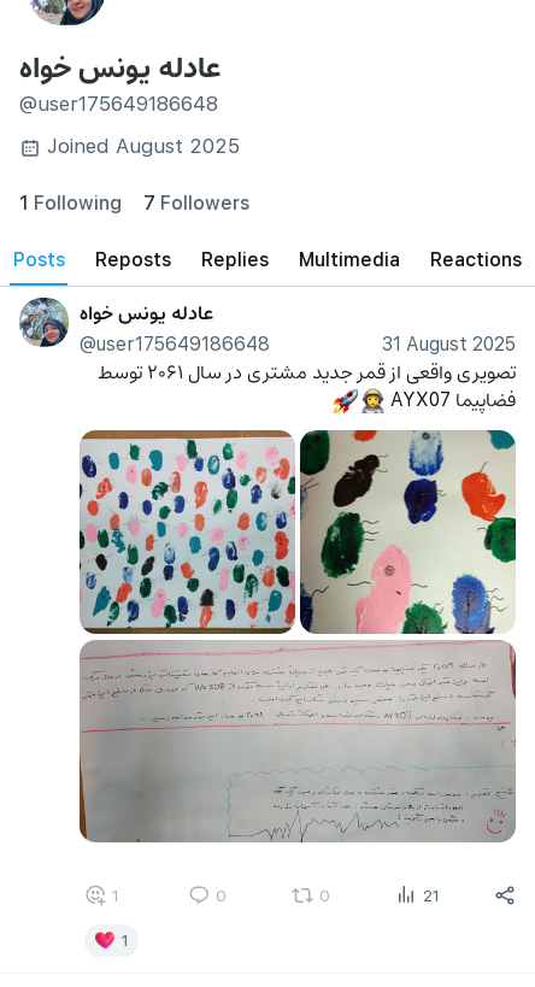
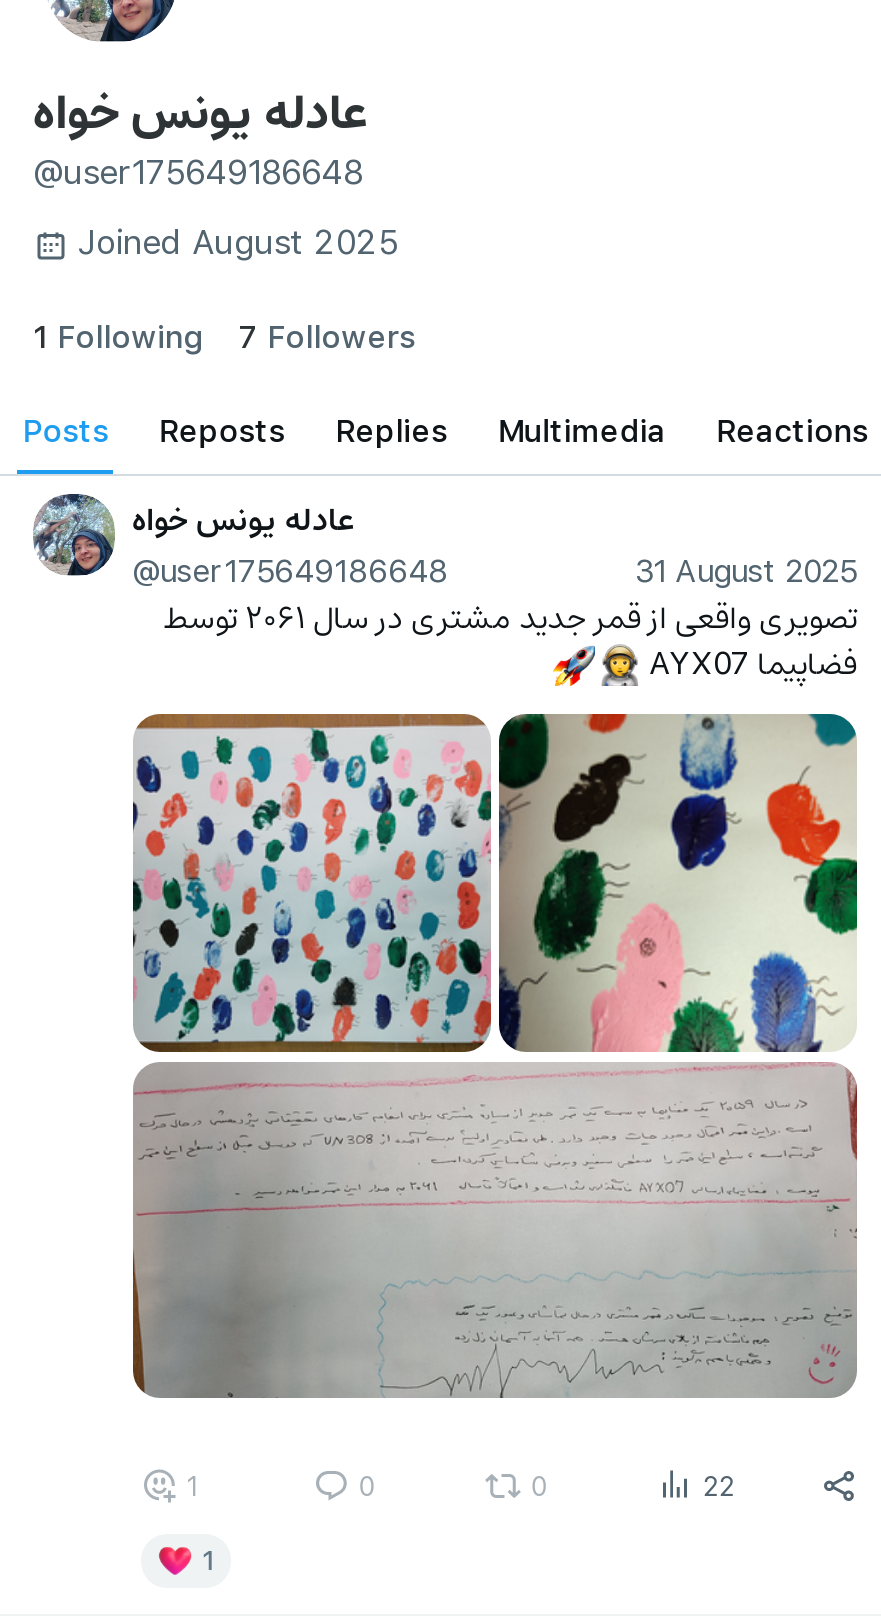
[423,883,440,906] 21 -> [703,1466,735,1504] 22

